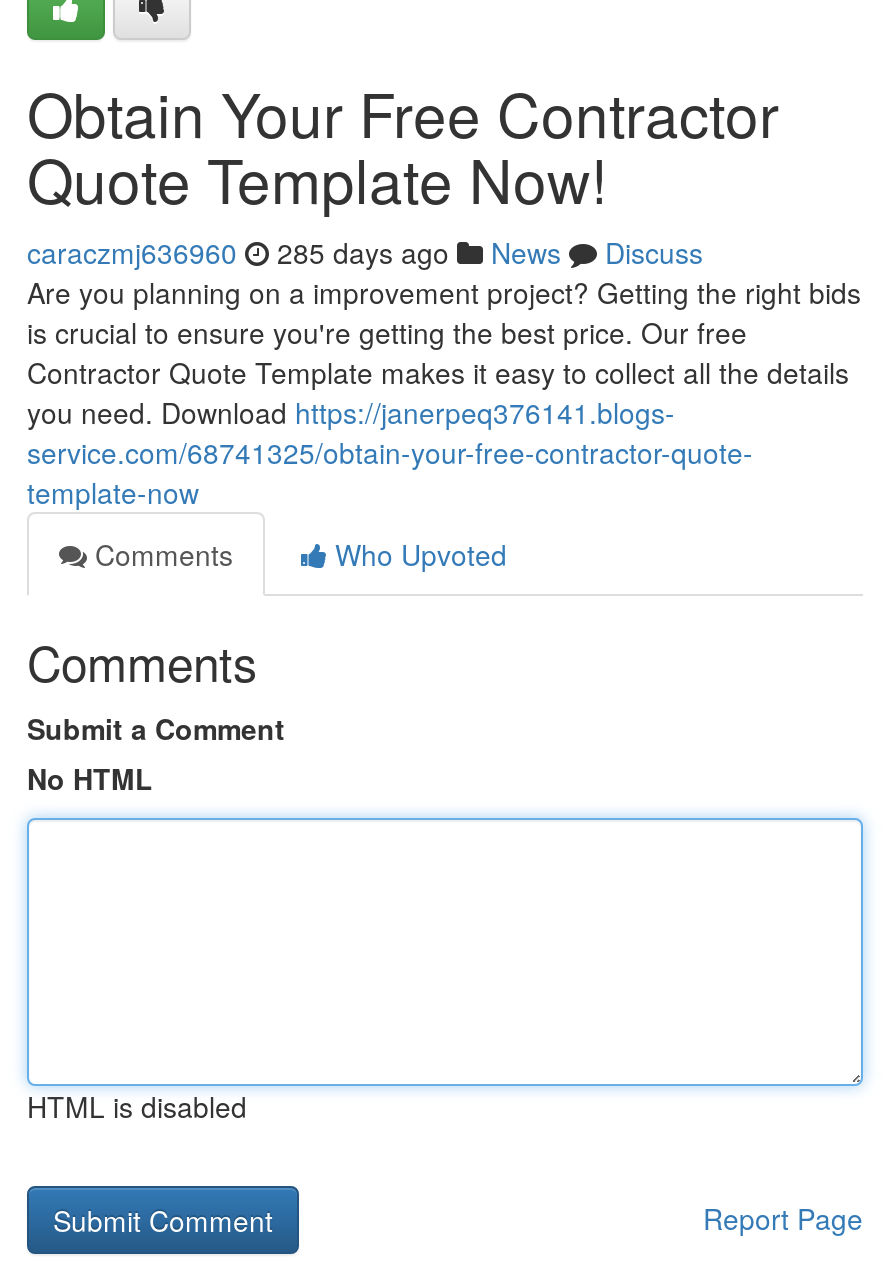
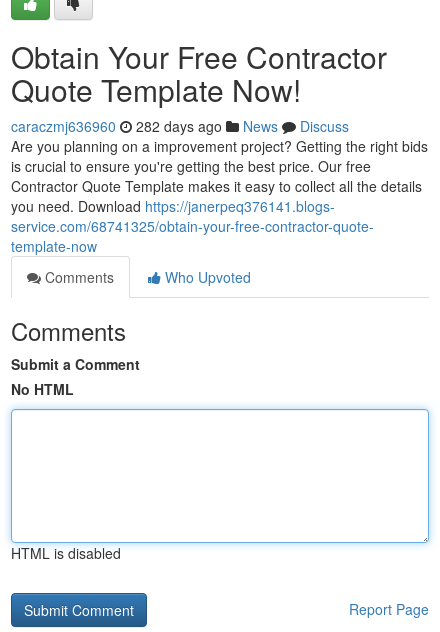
[27,232,703,272] caraczmj636960 285 days ago News Discuss -> [11,116,349,136] caraczmj636960 282 days ago News Discuss

